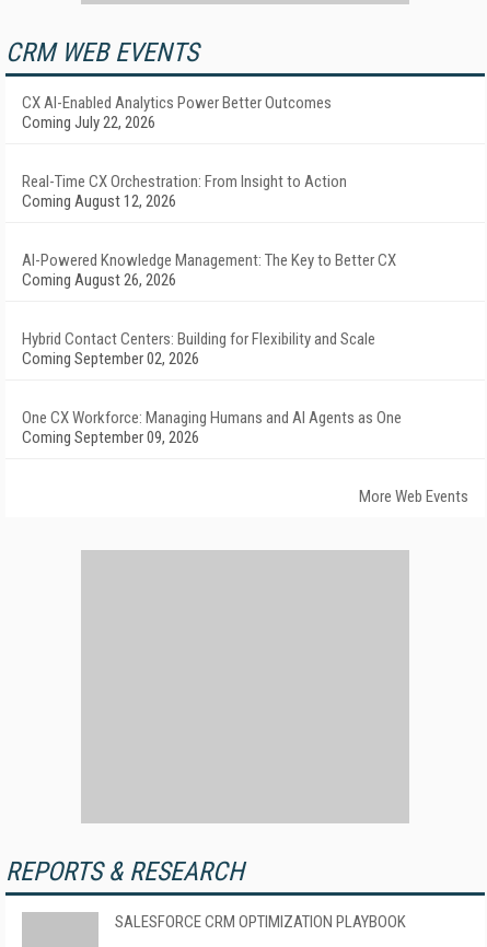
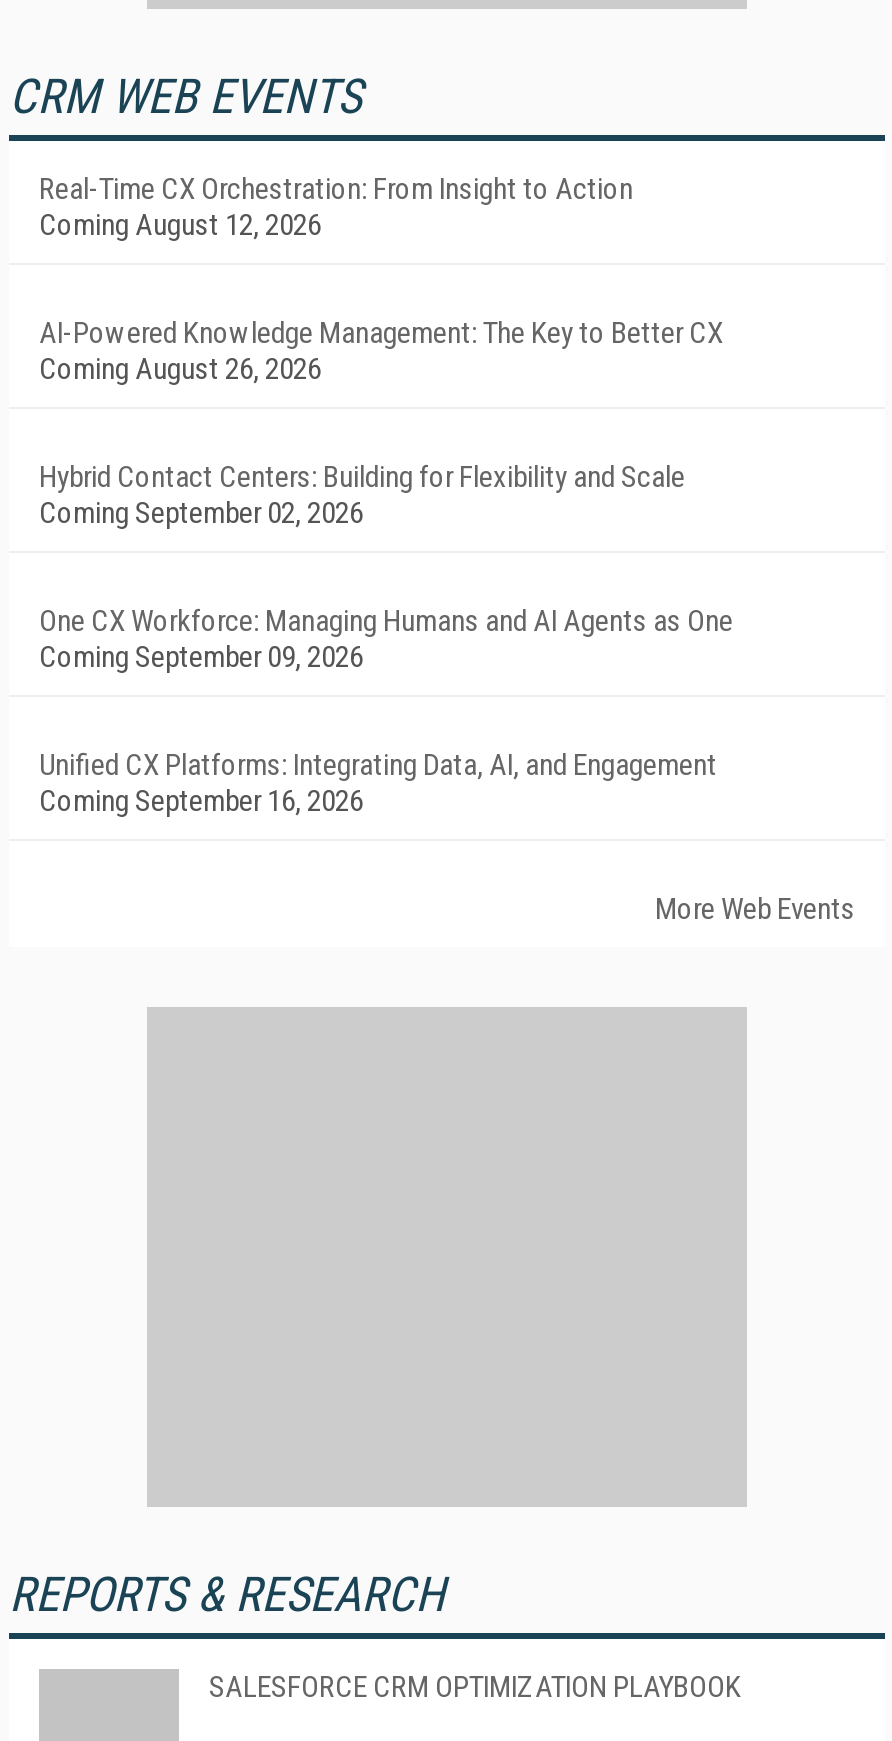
[22,93,332,132] CX AI-Enabled Analytics Power Better Outcomes | Coming July 22, 2026 -> none
moved [22,172,402,447] -> [39,171,733,675]: Real-Time CX Orchestration: From Insight to Action | Coming August 12, 2026 | AI-Powered Knowledge Management: The Key to Better CX | Coming August 26, 2026 | Hybrid Contact Centers: Building for Flexibility and Scale | Coming September 02, 2026 | One CX Workforce: Managing Humans and AI Agents as One | Coming September 09, 2026
none -> [39,747,717,819] Unified CX Platforms: Integrating Data, AI, and Engagement | Coming September 16, 2026

